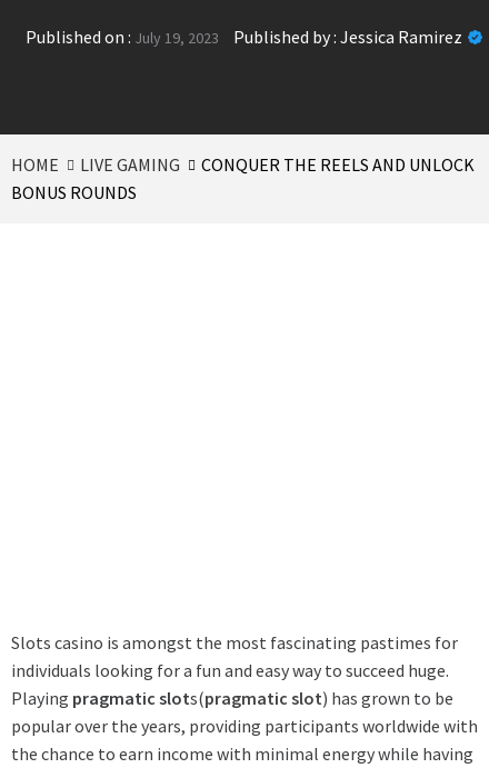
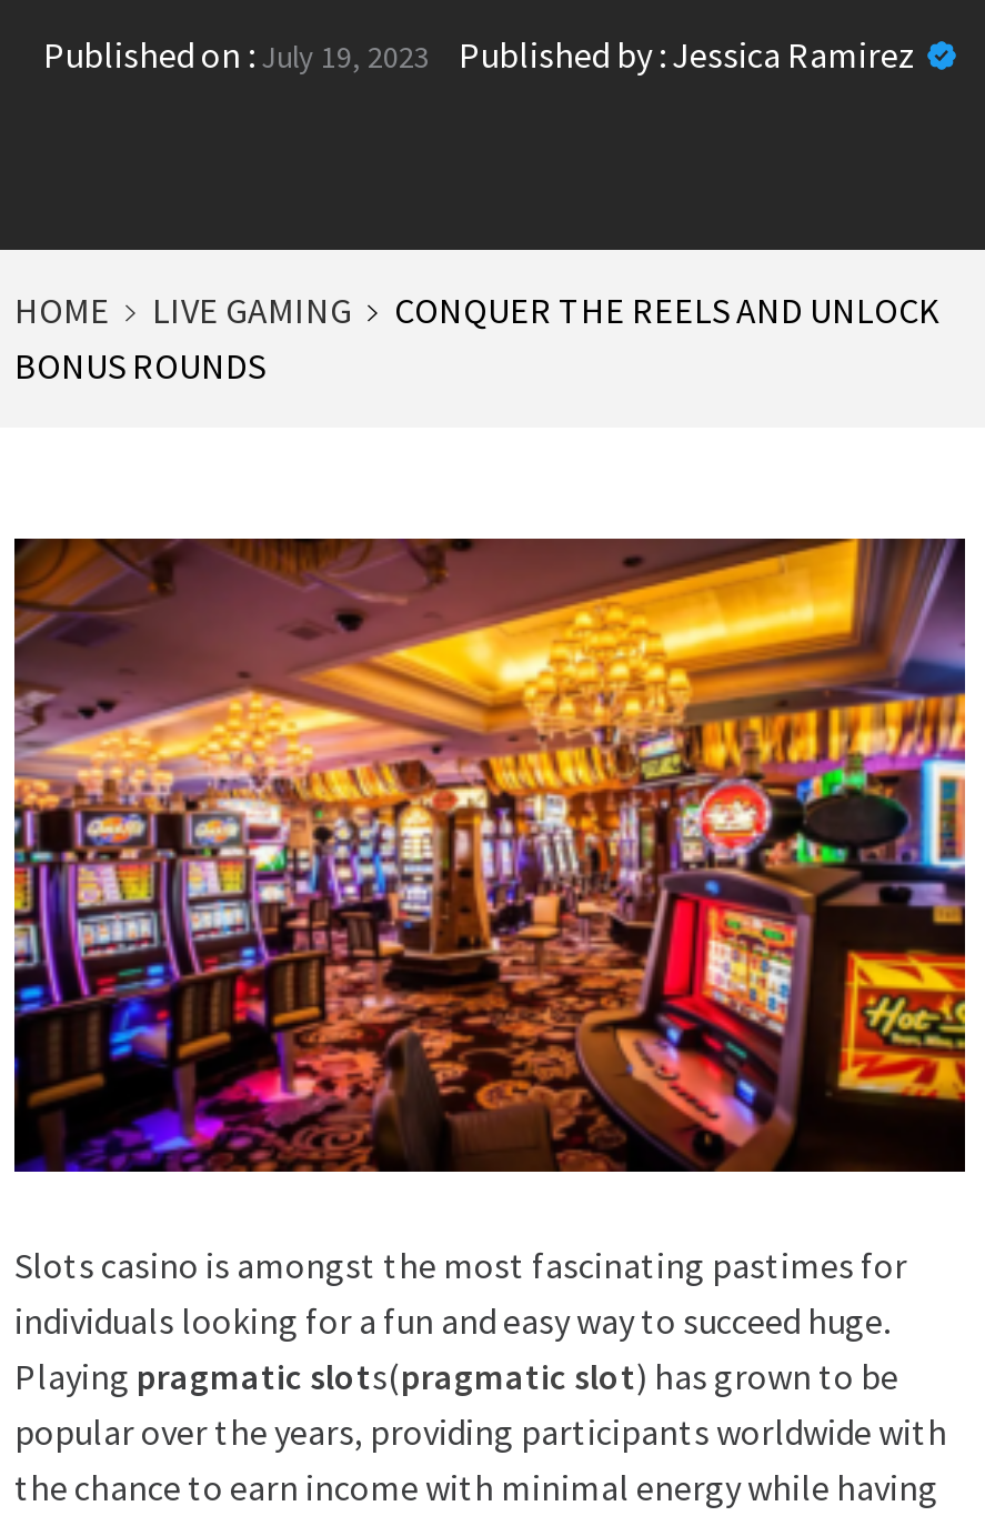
none -> [12,536,967,1174] [image]

